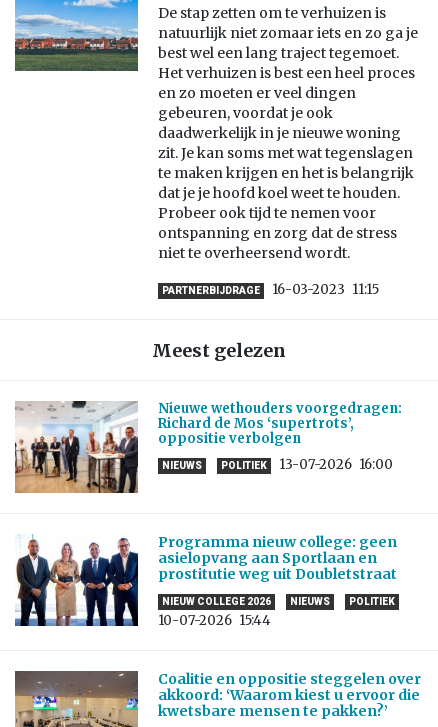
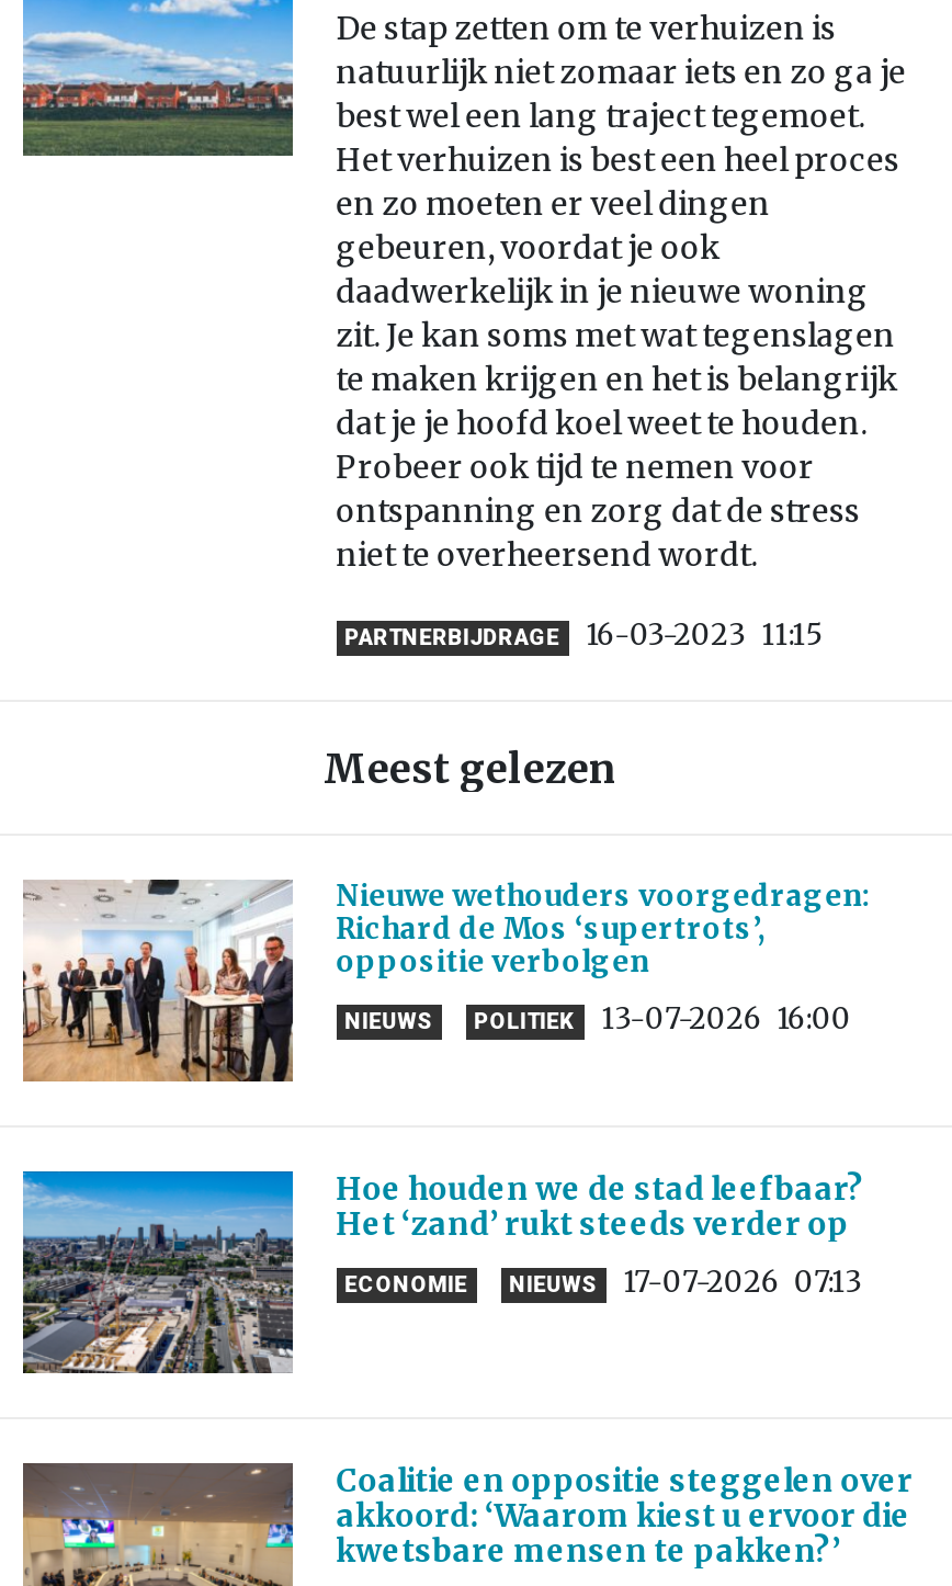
[15,533,397,630] [image] | Programma nieuw college: geen | asielopvang aan Sportlaan en | prostitutie weg uit Doubletstraat -> [21,1169,865,1375] [image] | Hoe houden we de stad leefbaar? | Het ‘zand’ rukt steeds verder op
[158,596,395,629] POLITIEK | 10-07-2026 15:44 -> [623,1264,863,1301] 17-07-2026 07:13
[162,596,271,607] NIEUW COLLEGE 2026 -> [345,1273,468,1297] ECONOMIE

